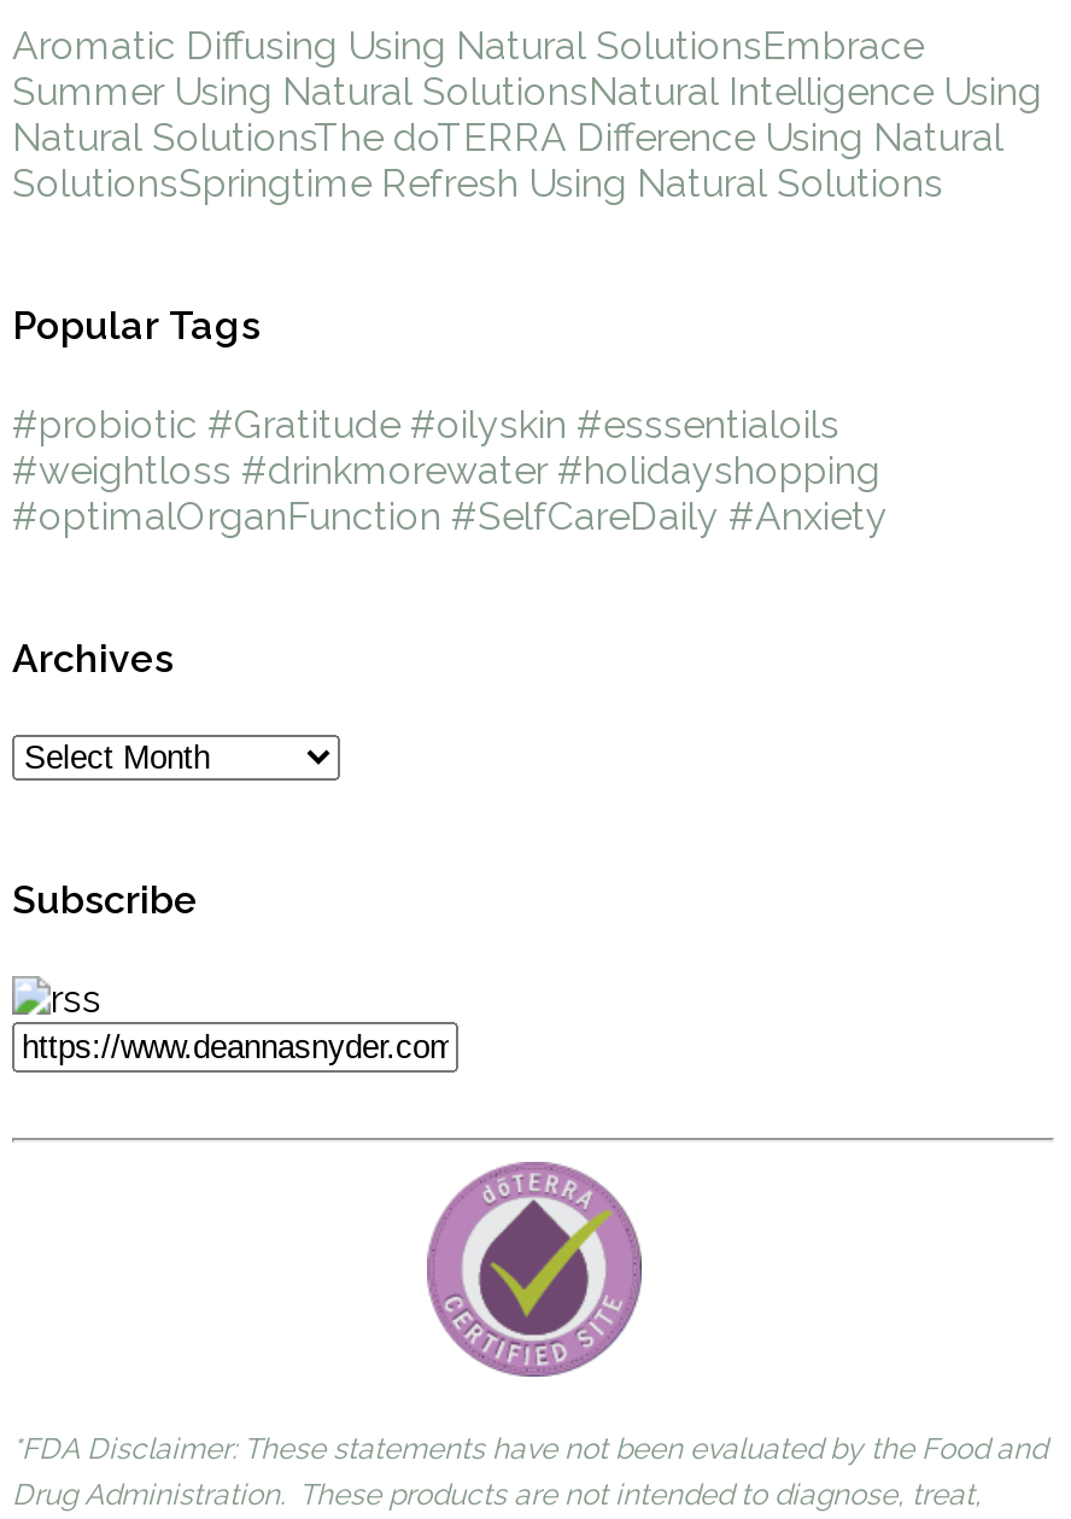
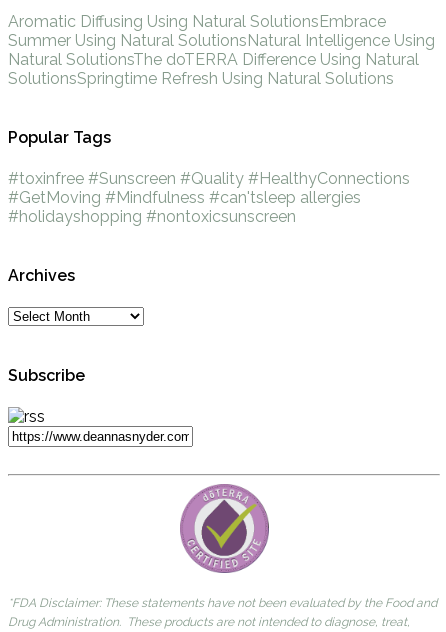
[12,401,888,539] #probiotic #Gratitude #oilyskin #esssentialoils | #weightloss #drinkmorewater #holidayshopping | #optimalOrganFunction #SelfCareDaily #Anxiety -> [8,169,410,226] #toxinfree #Sunscreen #Quality #HealthyConnections | #GetMoving #Mindfulness #can'tsleep allergies | #holidayshopping #nontoxicsunscreen

